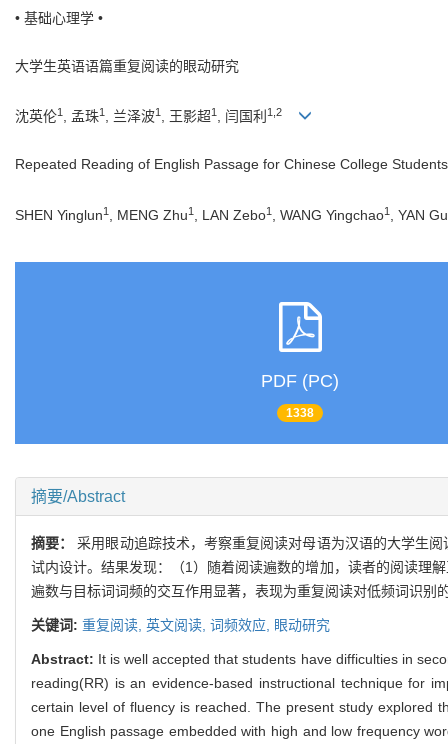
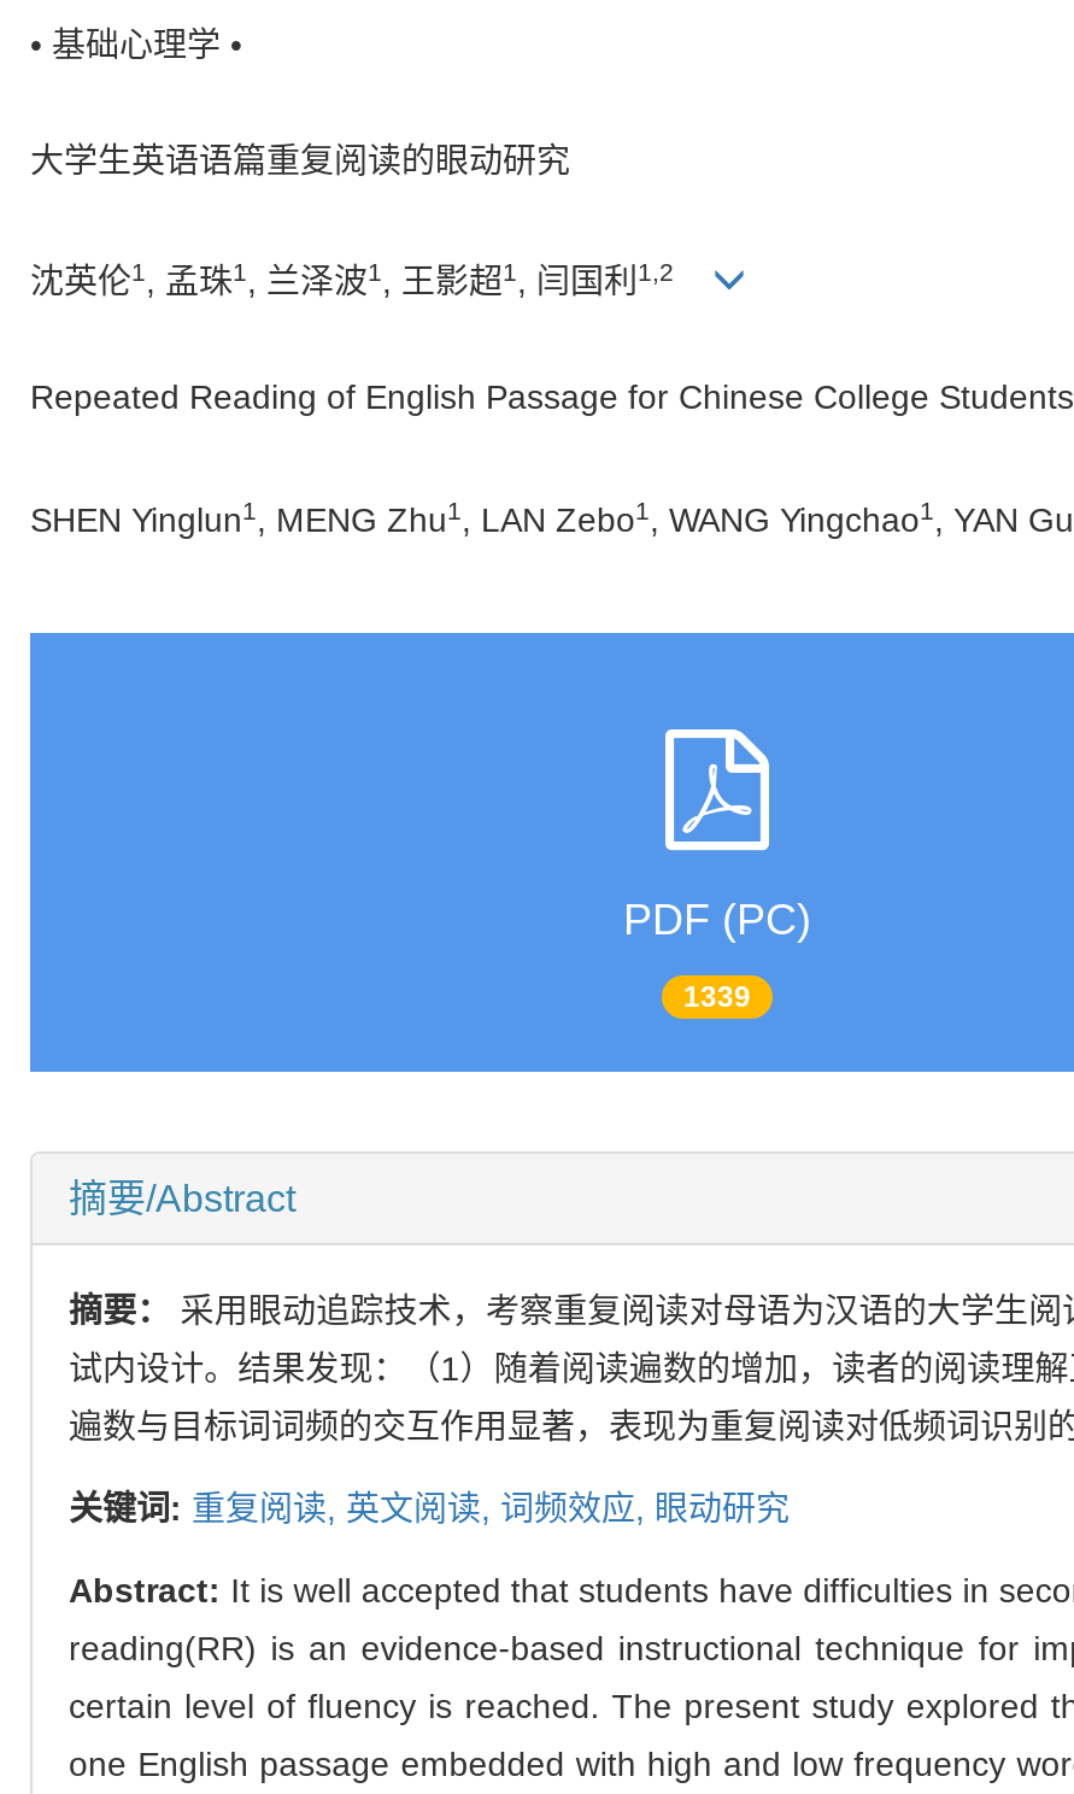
[286,406,314,420] 1338 -> [683,981,751,1014] 1339

